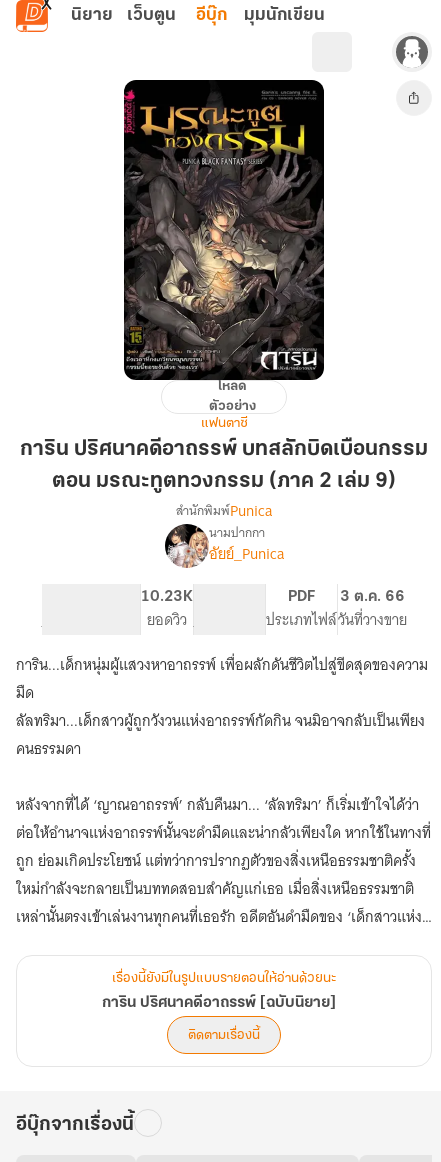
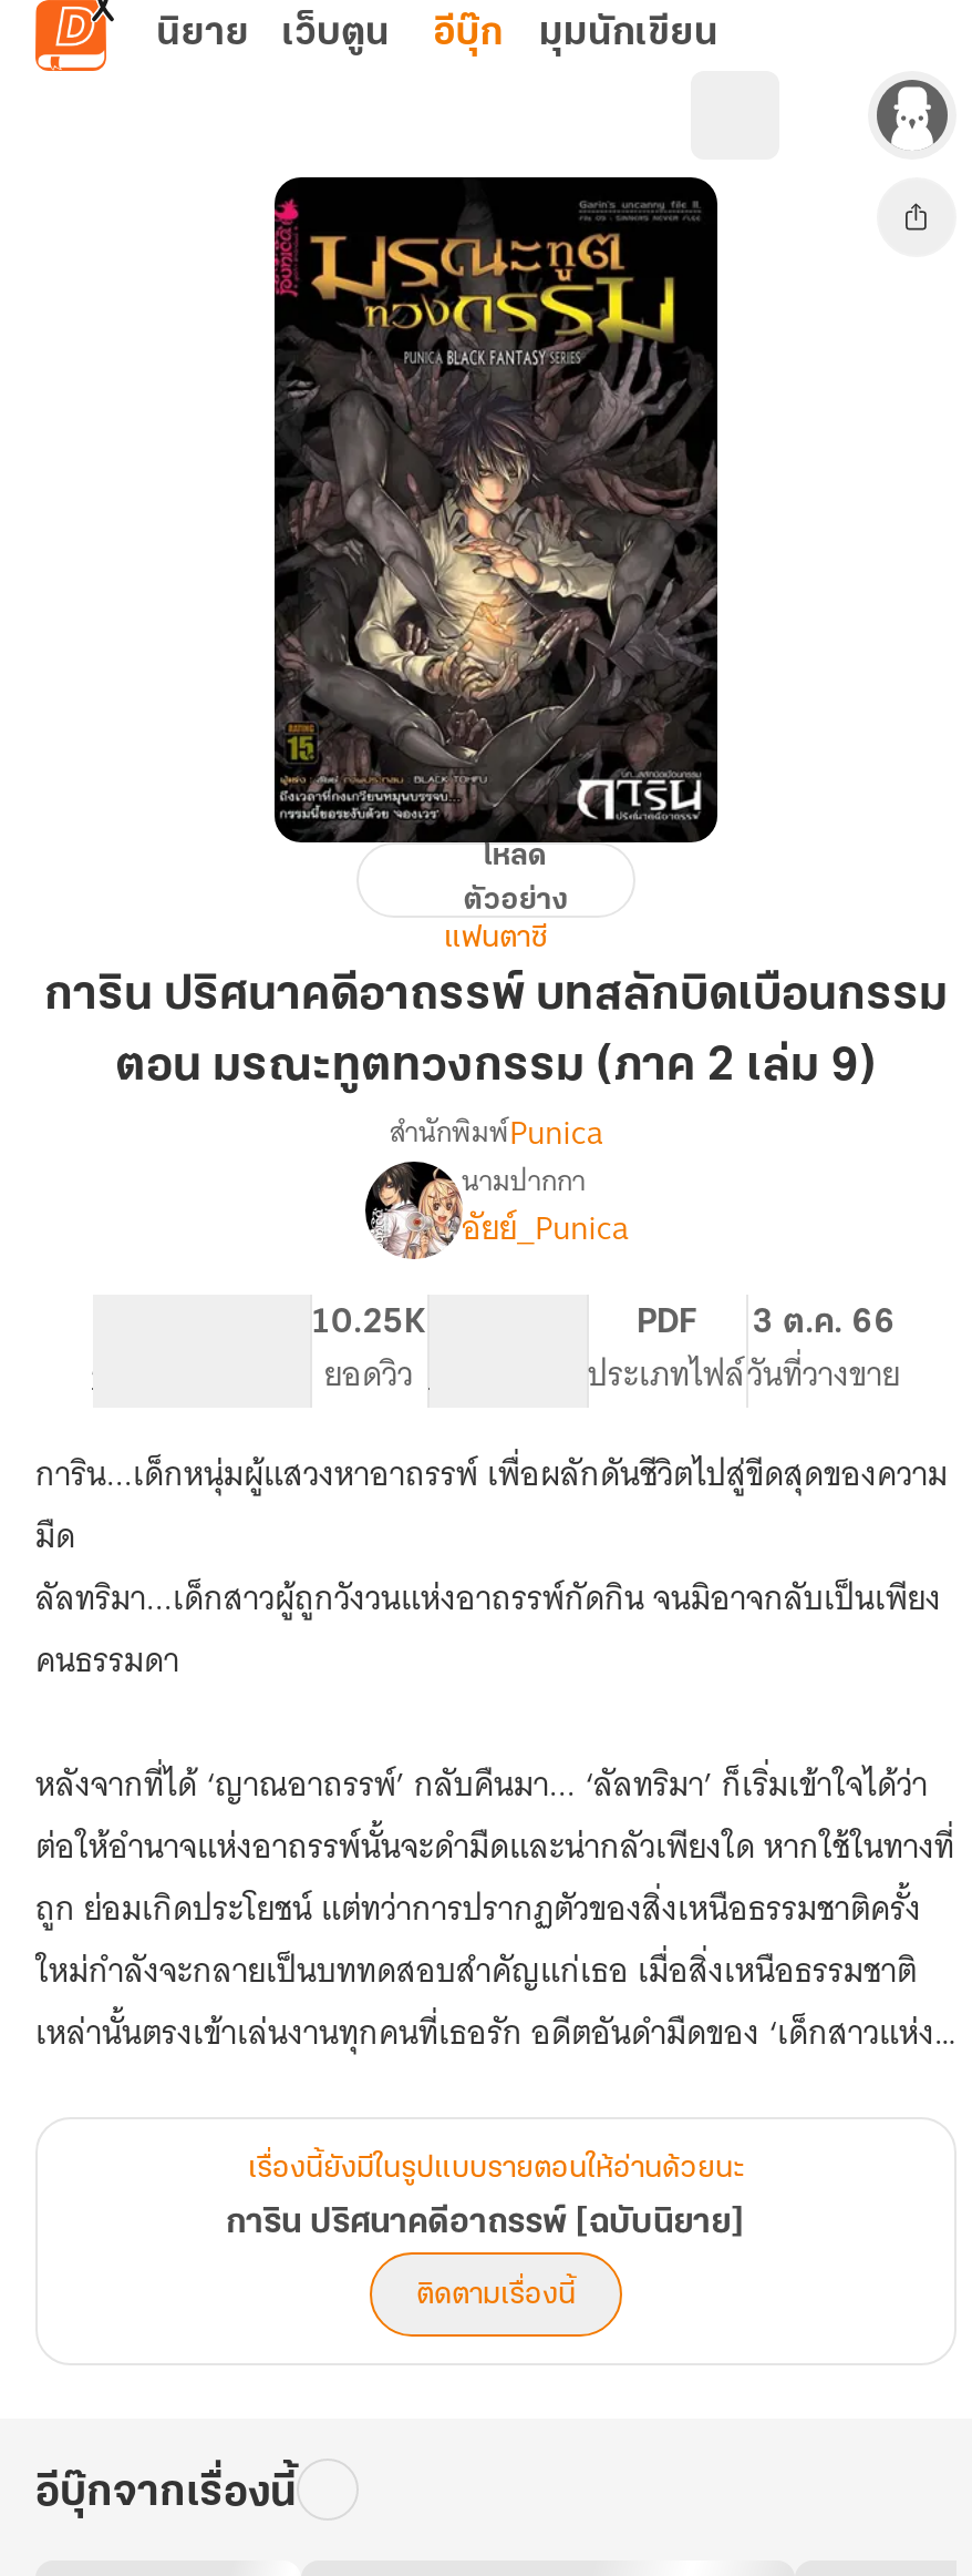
[140,589,192,605] 10.23K -> [311,1306,426,1341] 10.25K

